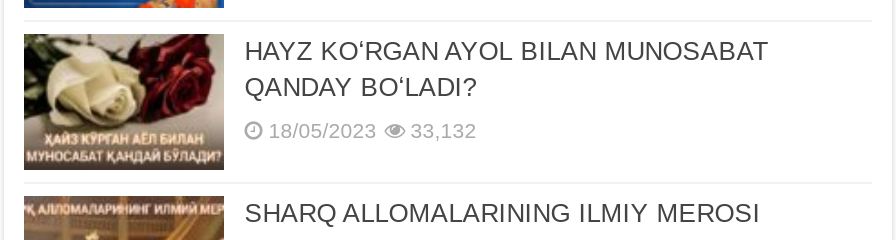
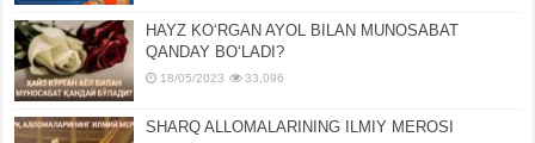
[268,120,476,142] 18/05/2023 33,132 -> [160,72,284,85] 18/05/2023 33,096

